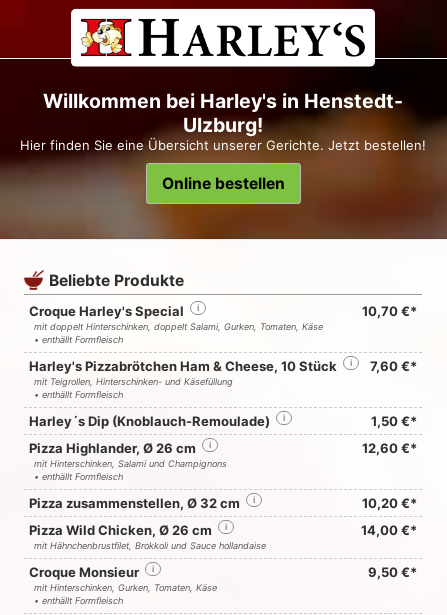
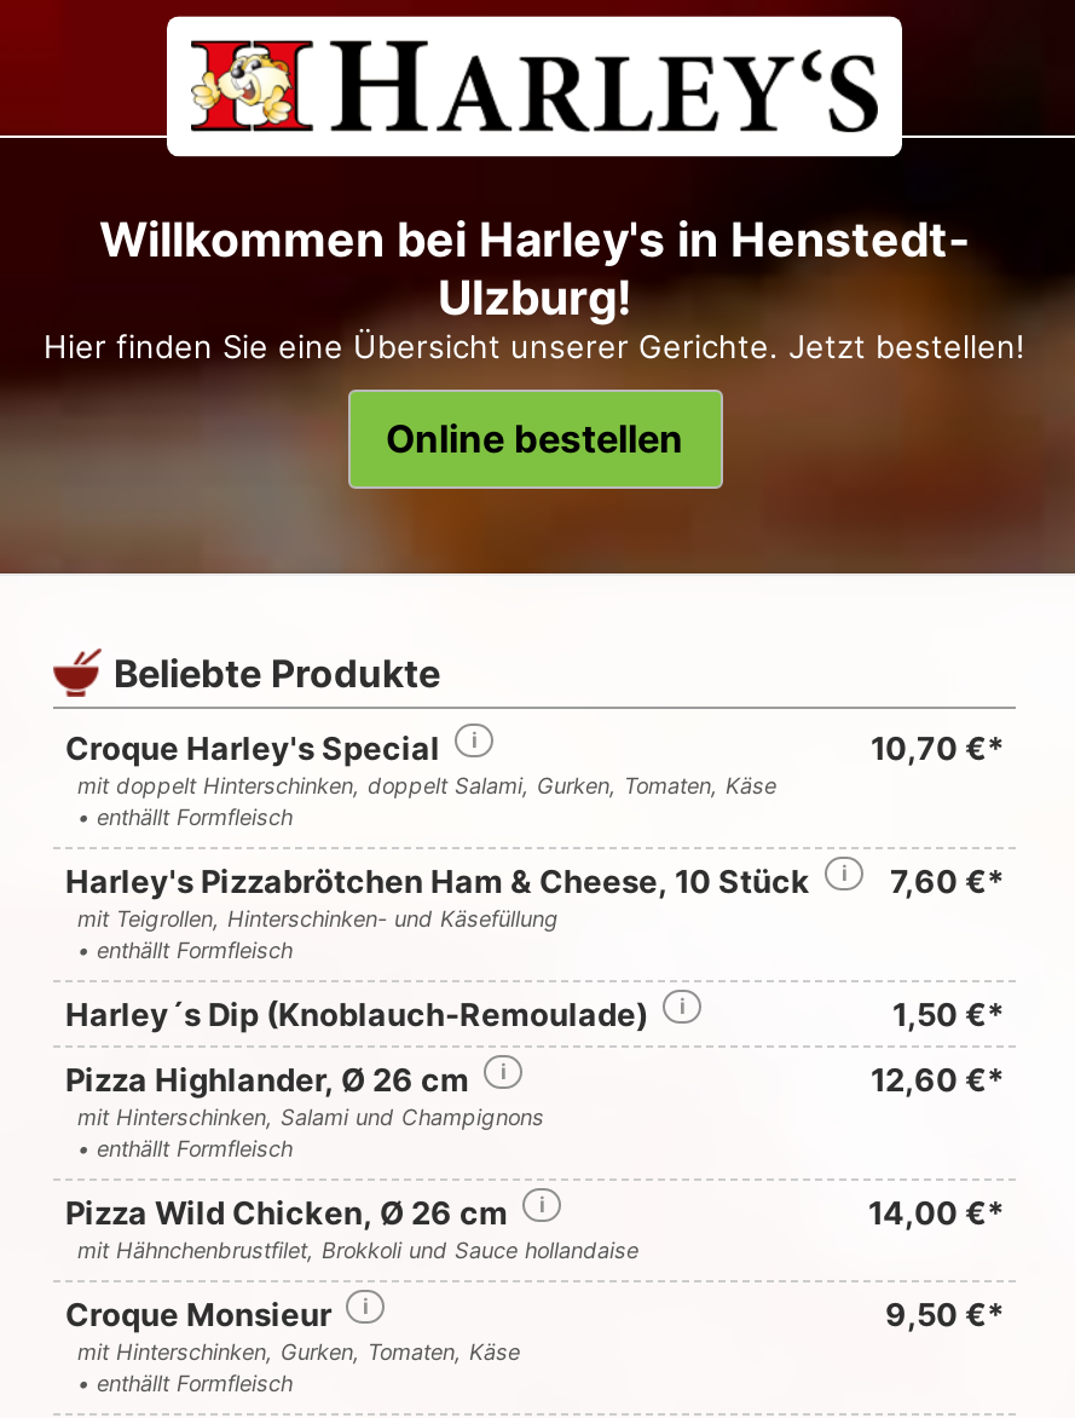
[29,495,417,511] Pizza zusammenstellen, Ø 32 cm | 10,20 €* -> none

